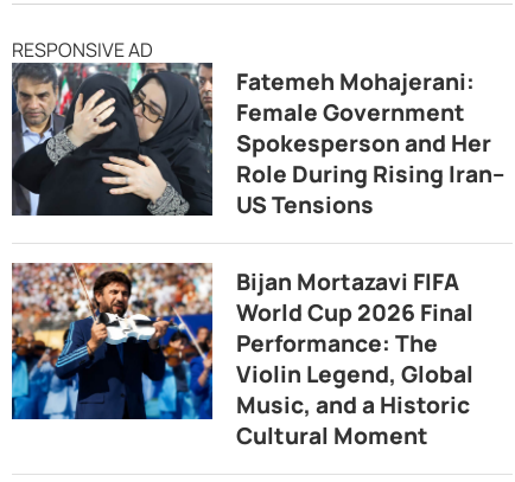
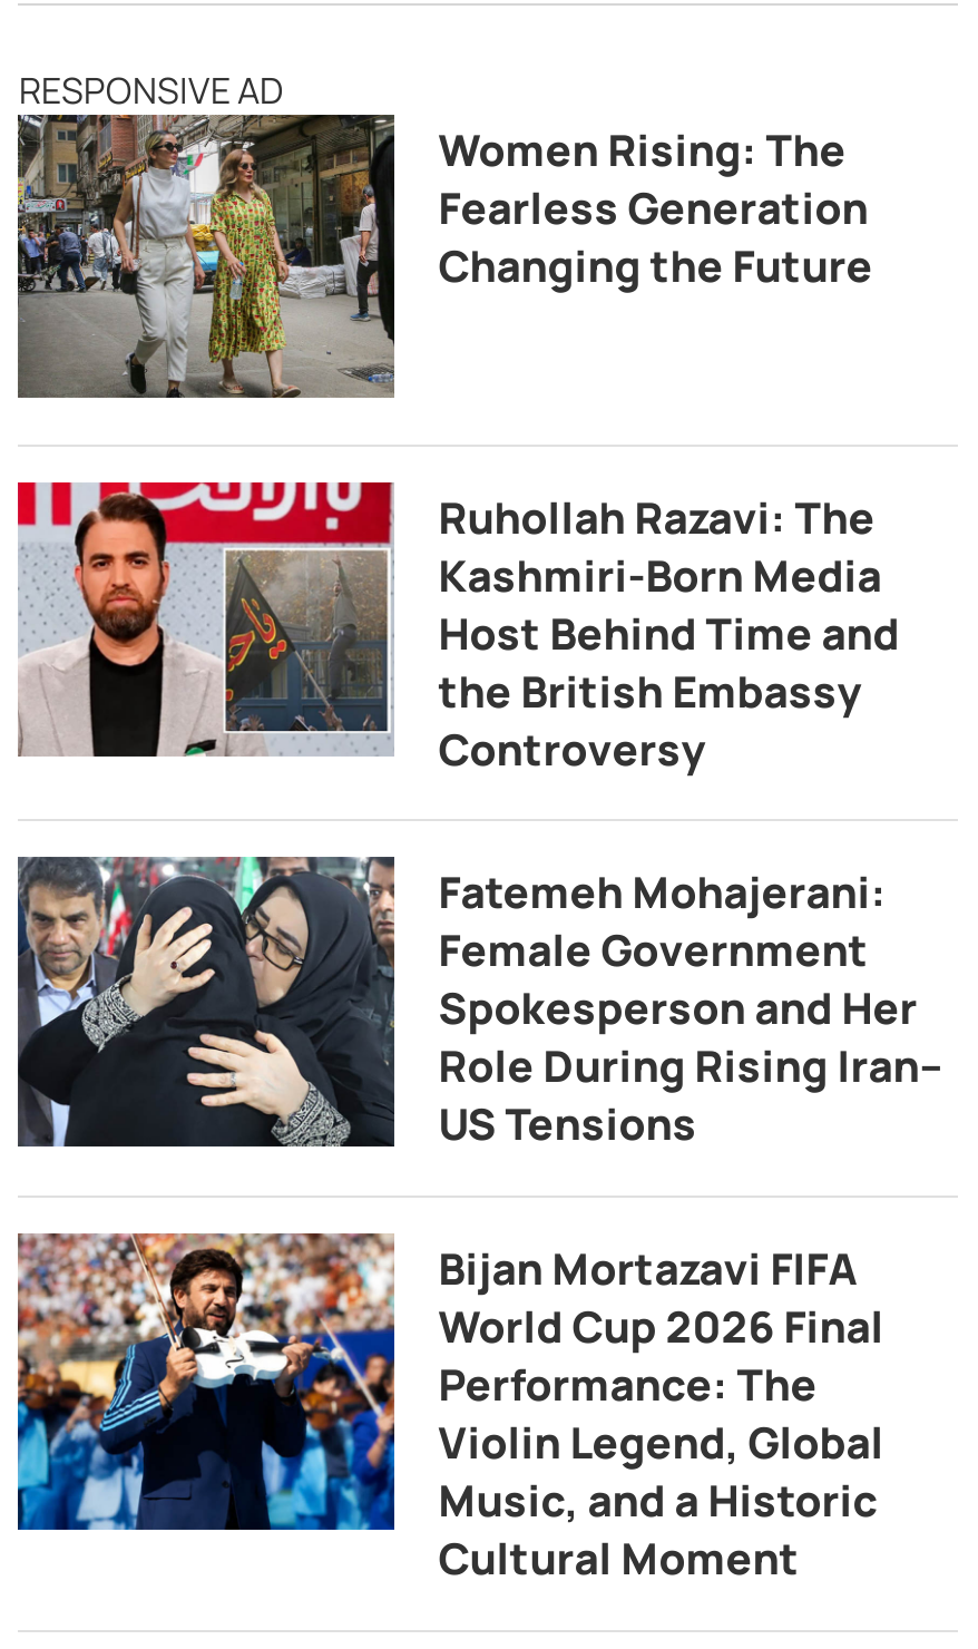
none -> [16,113,873,400] [image] | Women Rising: The | Fearless Generation | Changing the Future
none -> [16,480,899,778] [image] | Ruhollah Razavi: The | Kashmiri-Born Media | Host Behind Time and | the British Embassy | Controversy

